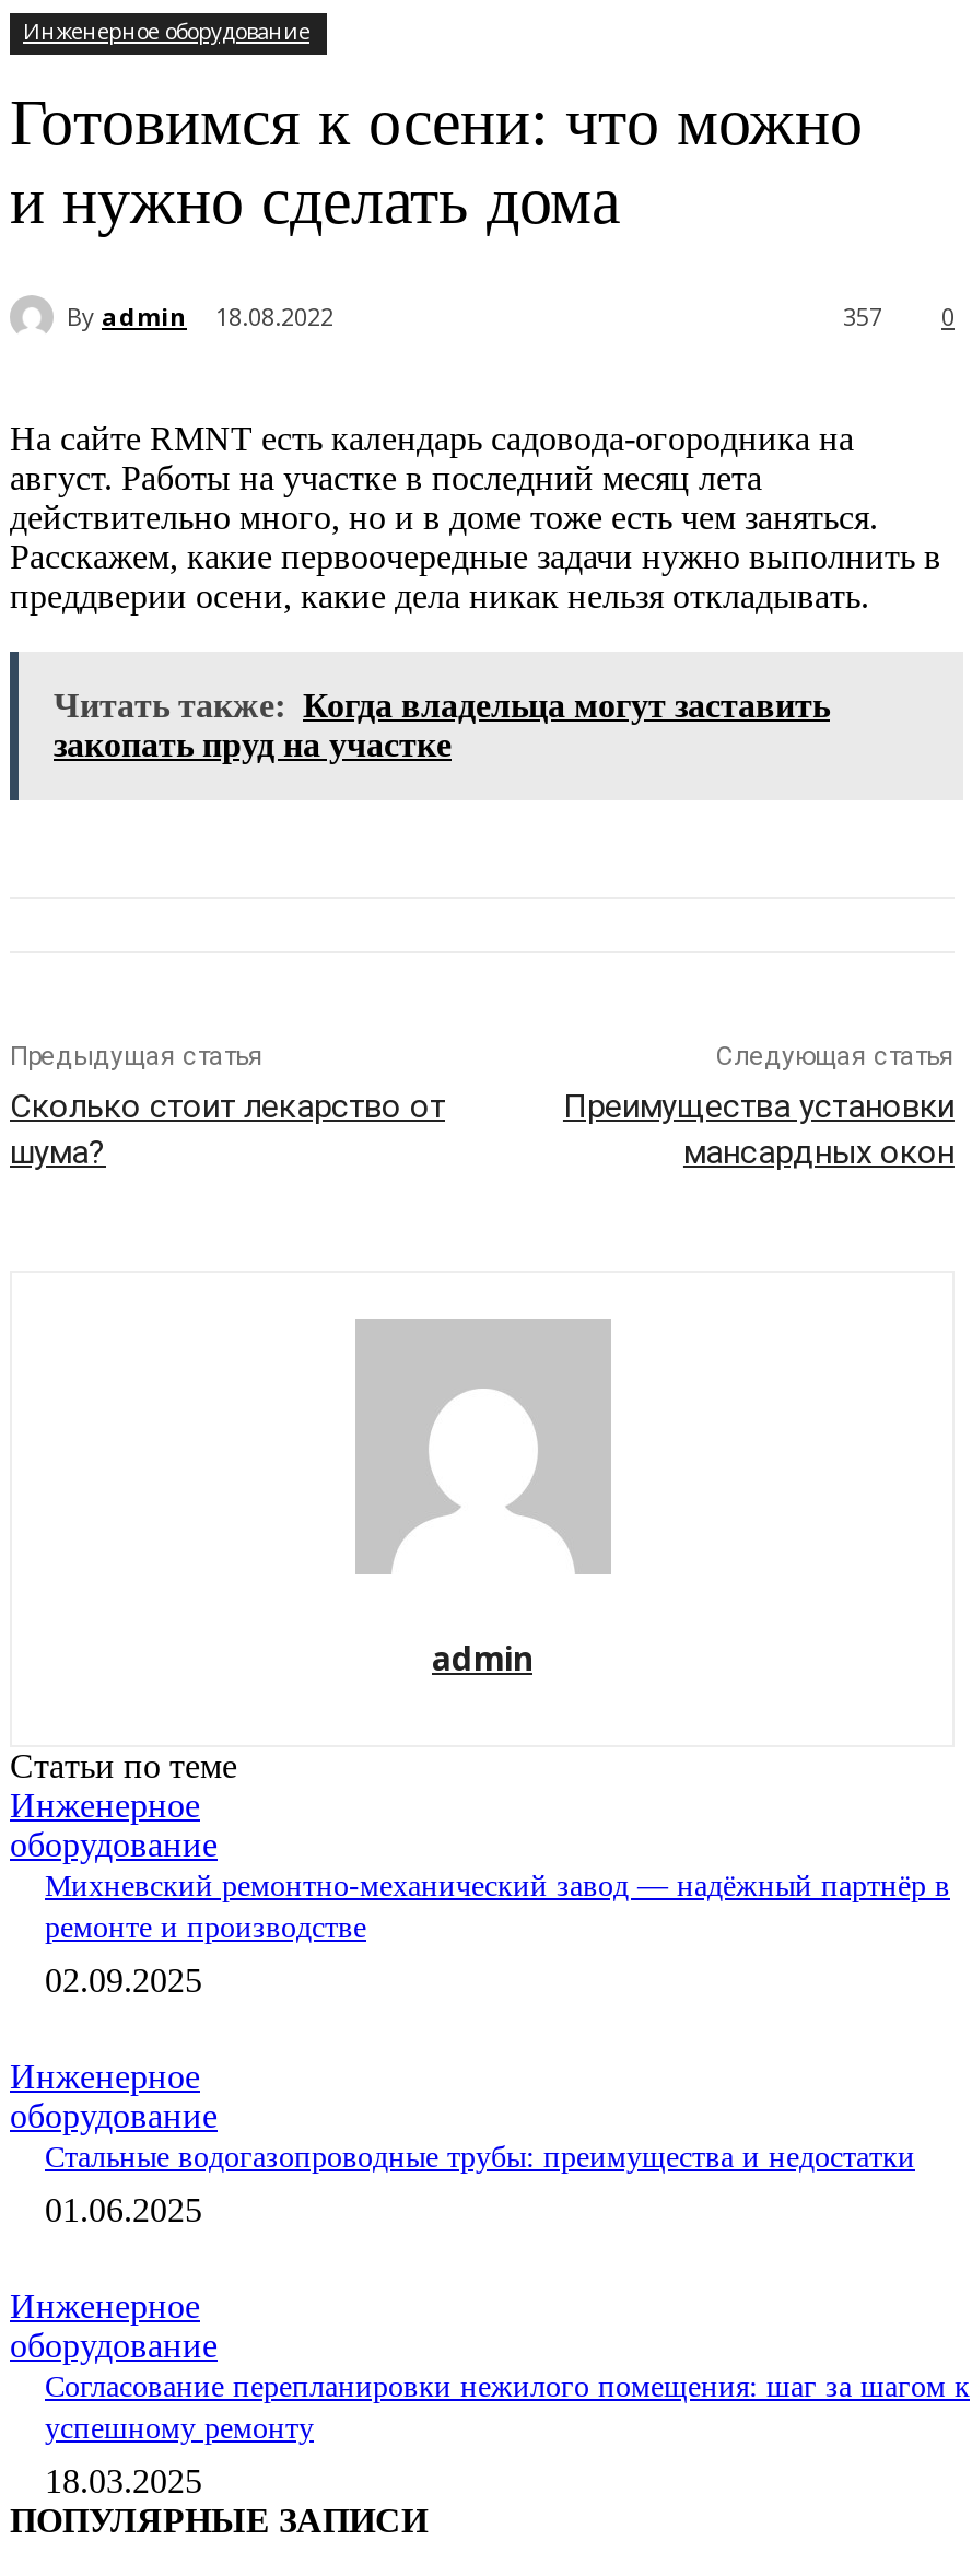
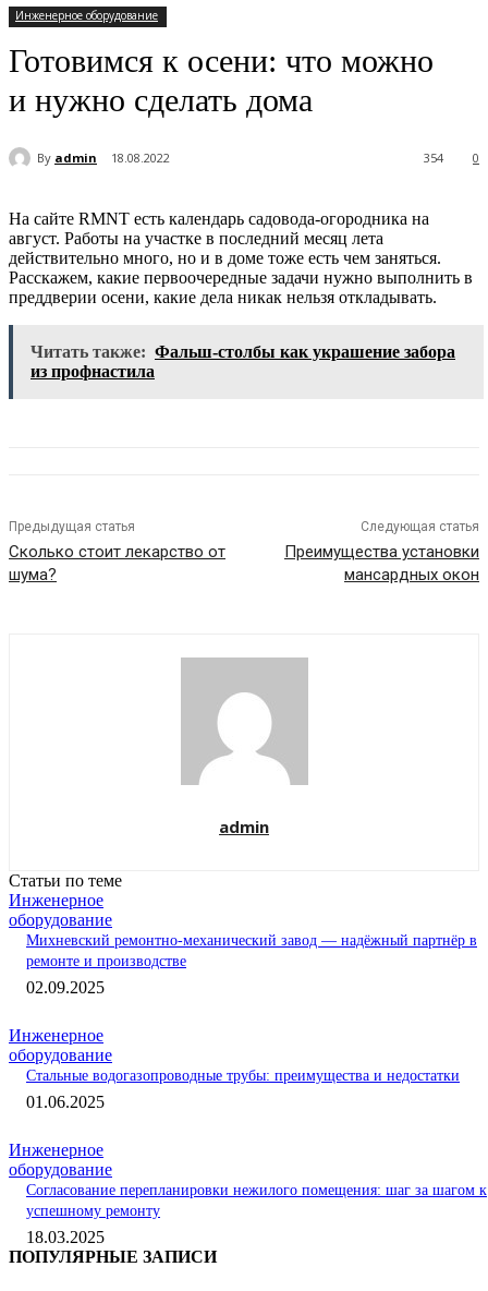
[843,300,955,333] 357 0 -> [424,149,479,166] 354 0
[54,687,830,763] Читать также: Когда владельца могут заставить | закопать пруд на участке -> [30,342,455,381] Читать также: Фальш-столбы как украшение забора | из профнастила

